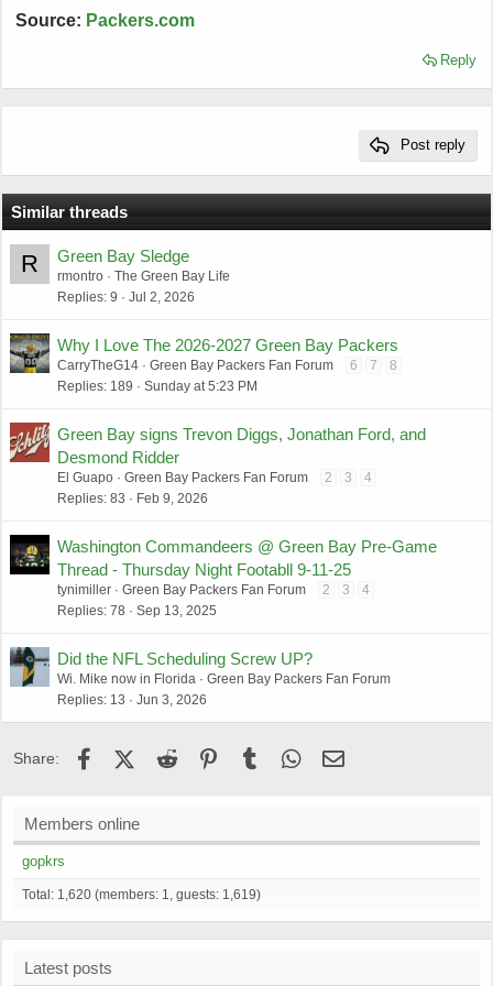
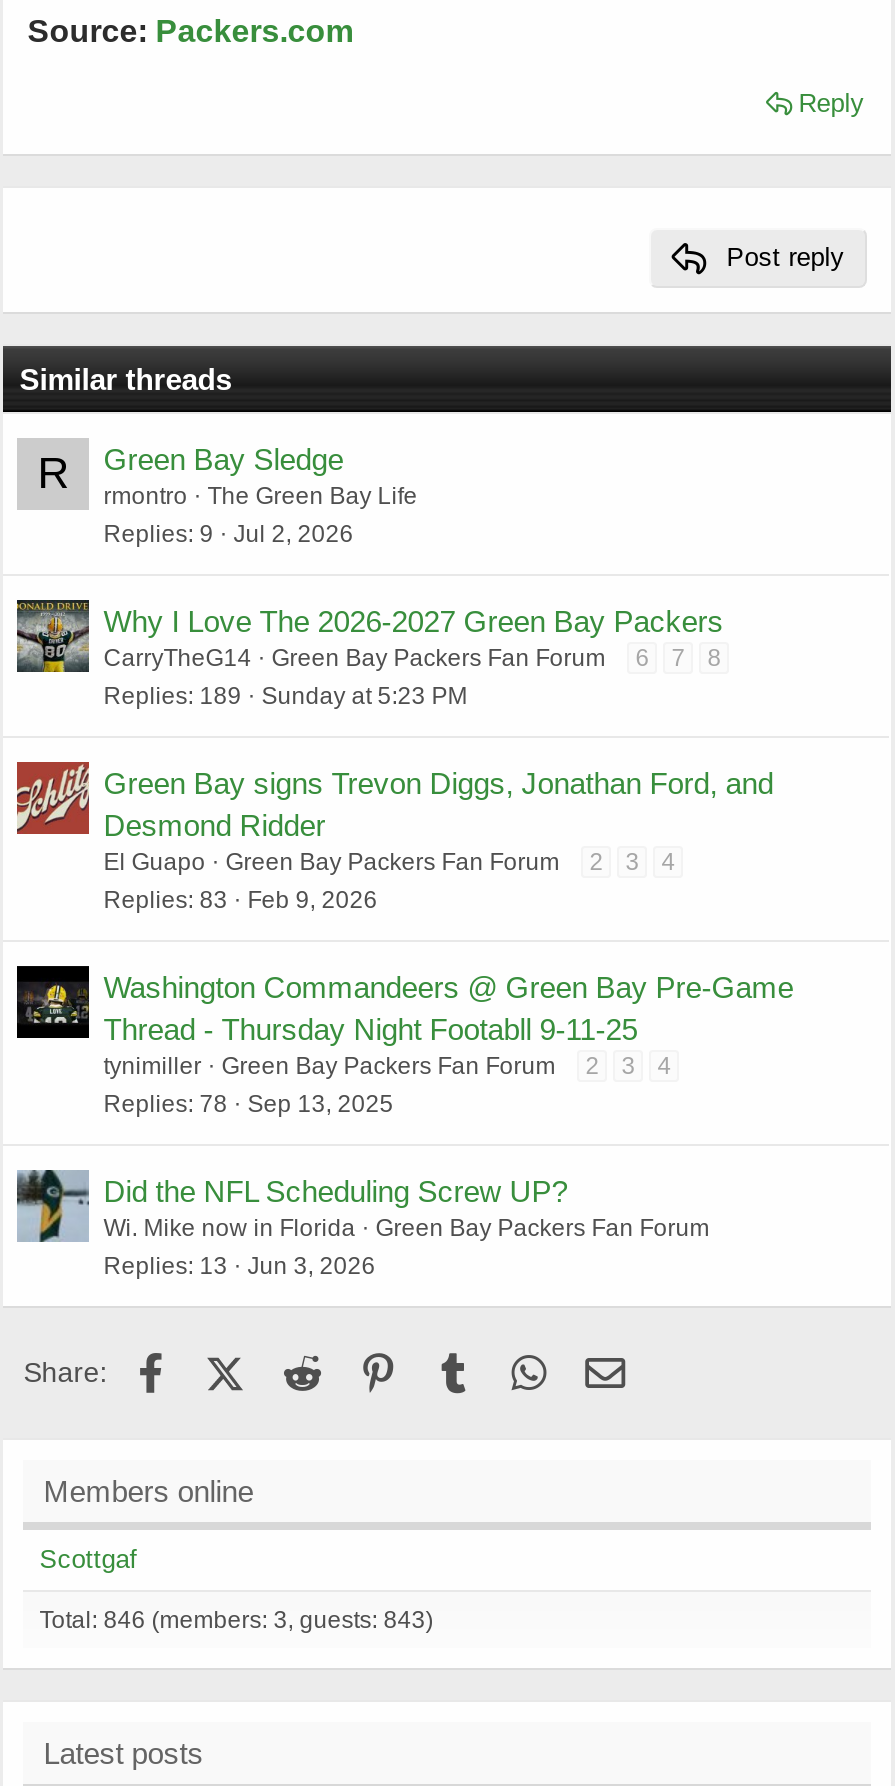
[22,853,65,869] gopkrs -> [39,1544,137,1574] Scottgaf
[22,887,261,902] Total: 1,620 (members: 1, guests: 1,619) -> [39,1606,433,1634] Total: 846 (members: 3, guests: 843)

